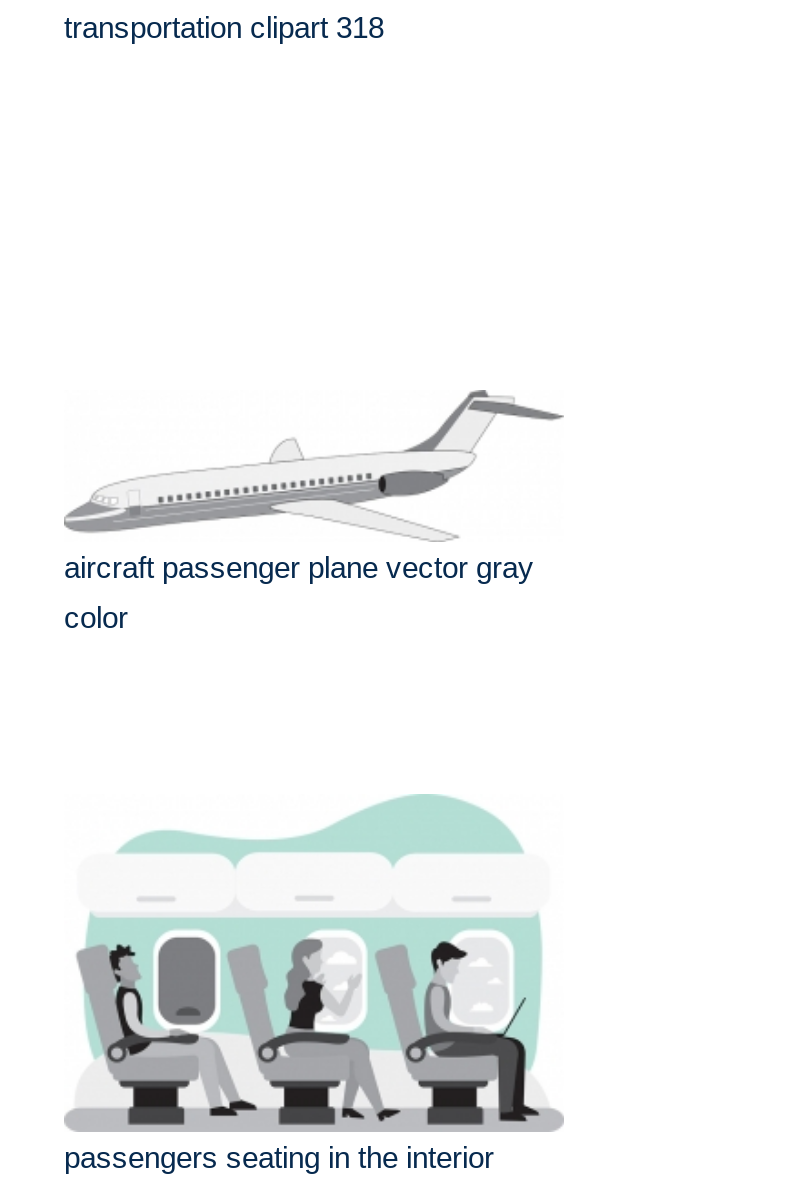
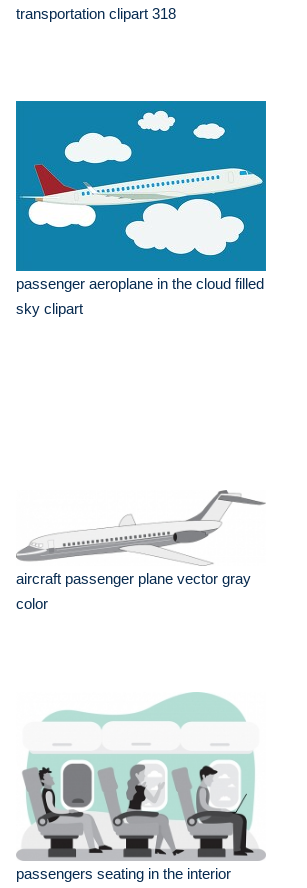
none -> [15,100,267,317] [image] | passenger aeroplane in the cloud filled | sky clipart

